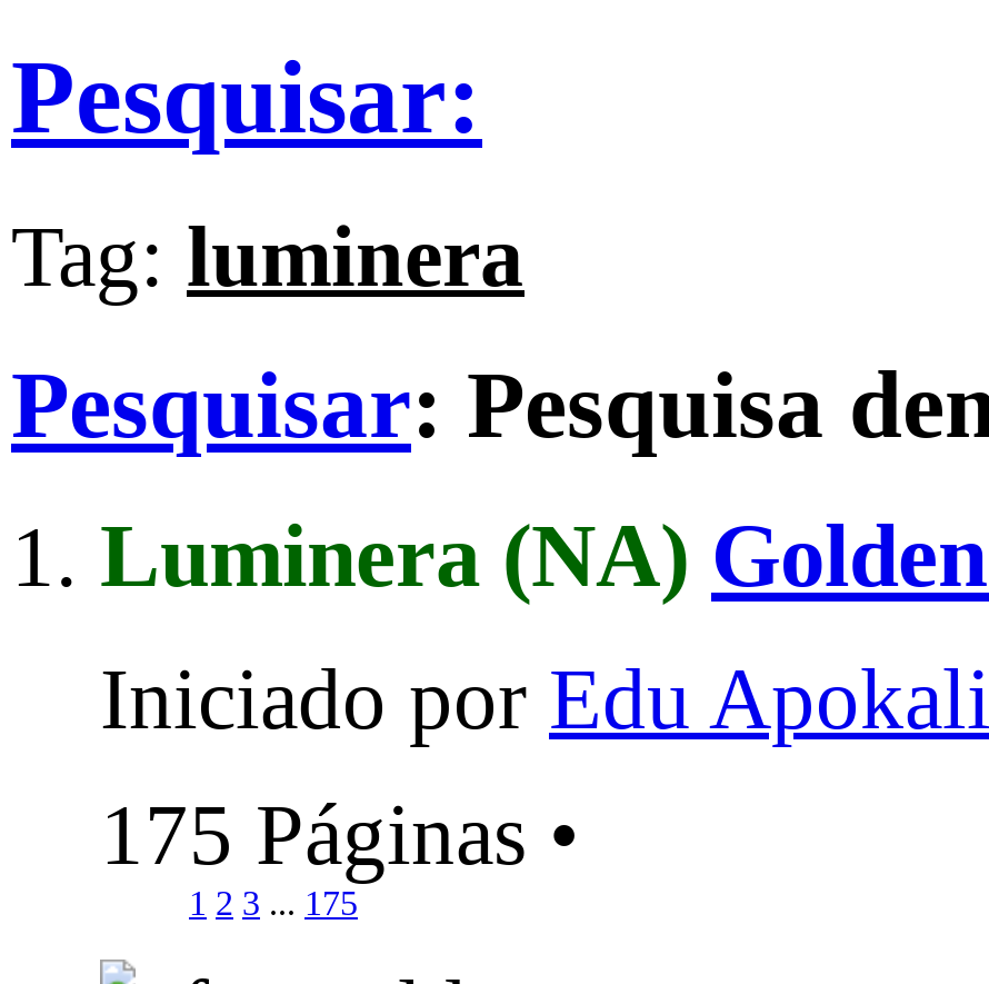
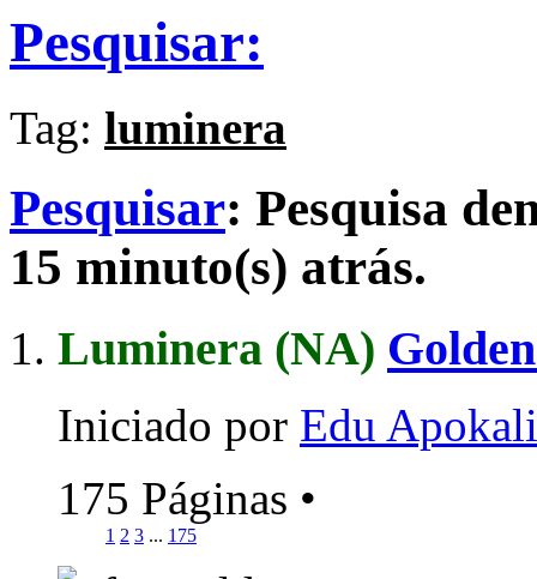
none -> [10,238,427,295] 15 minuto(s) atrás.

